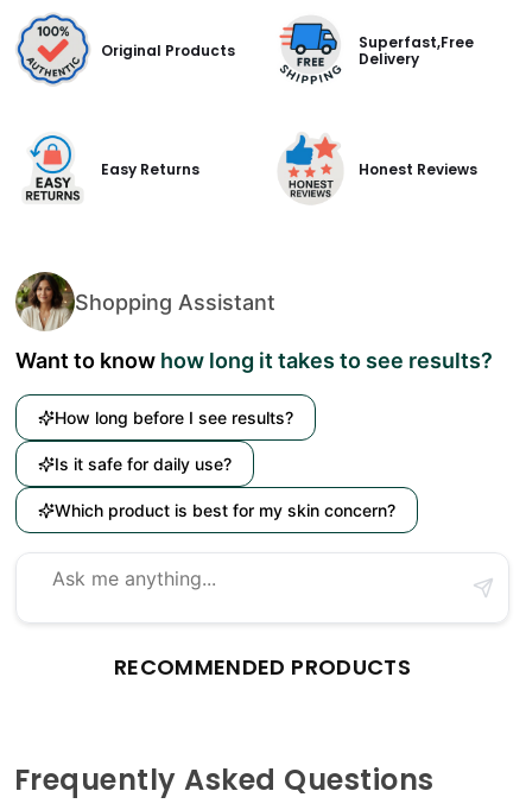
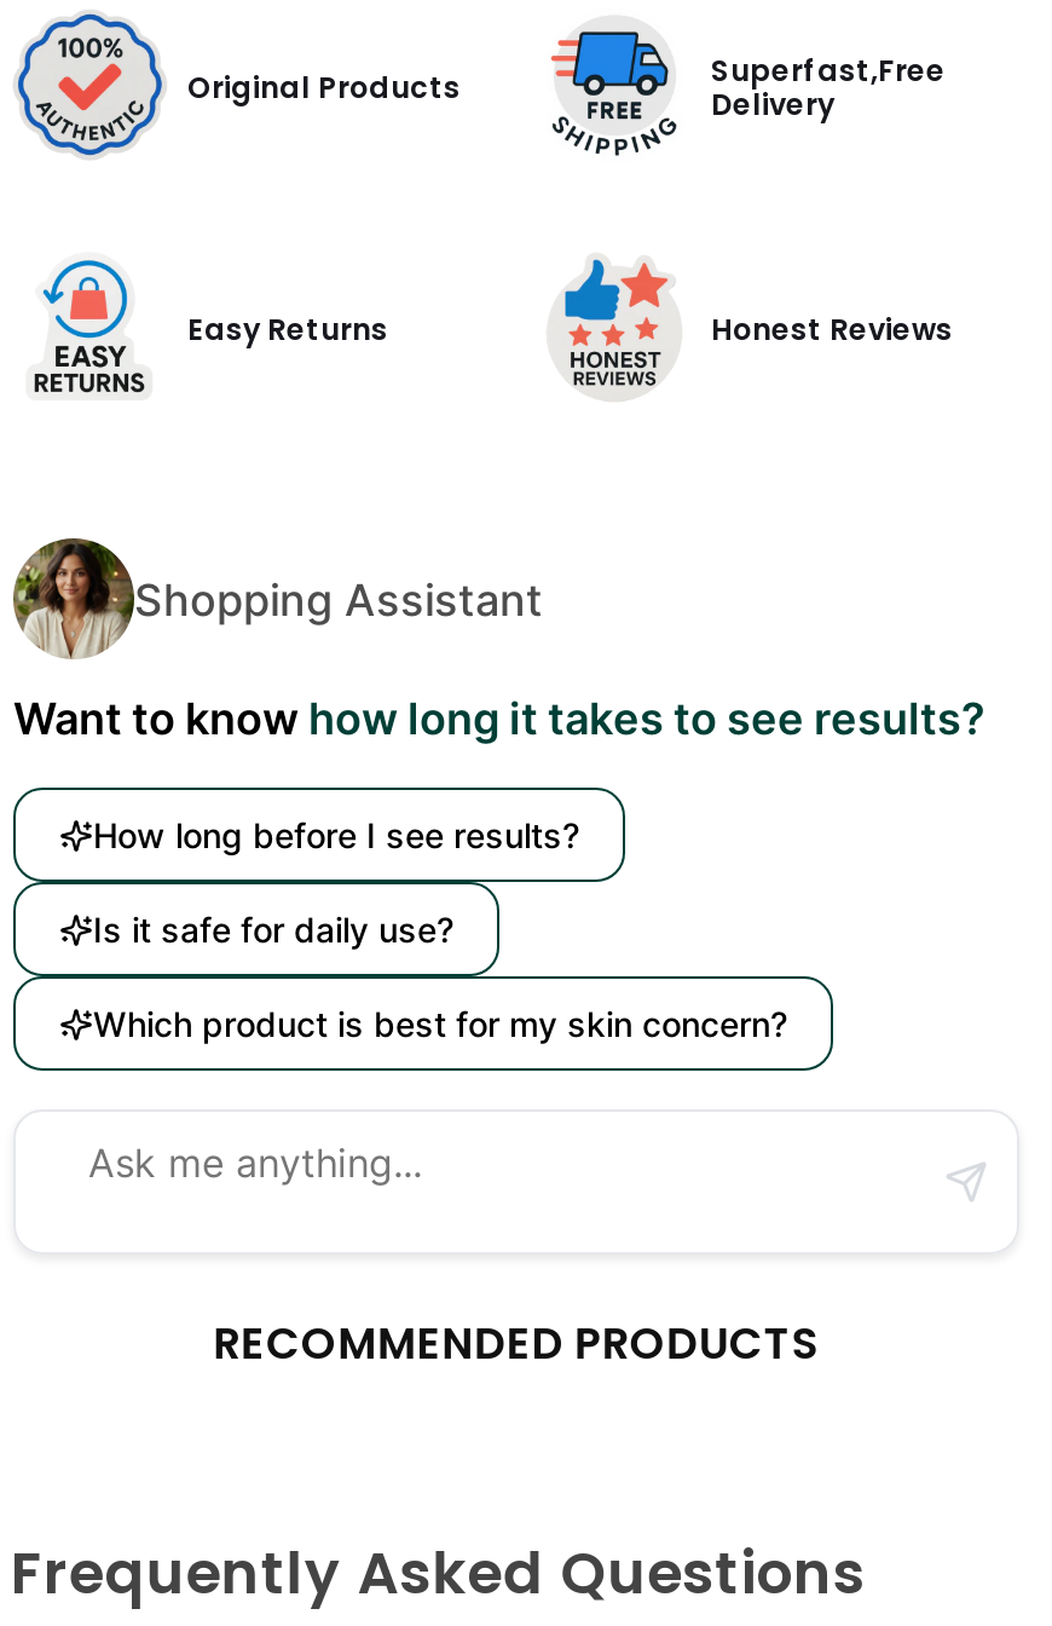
[15,348,493,373] Want to know how long it takes to see results? -> [13,693,299,744] Want to know

